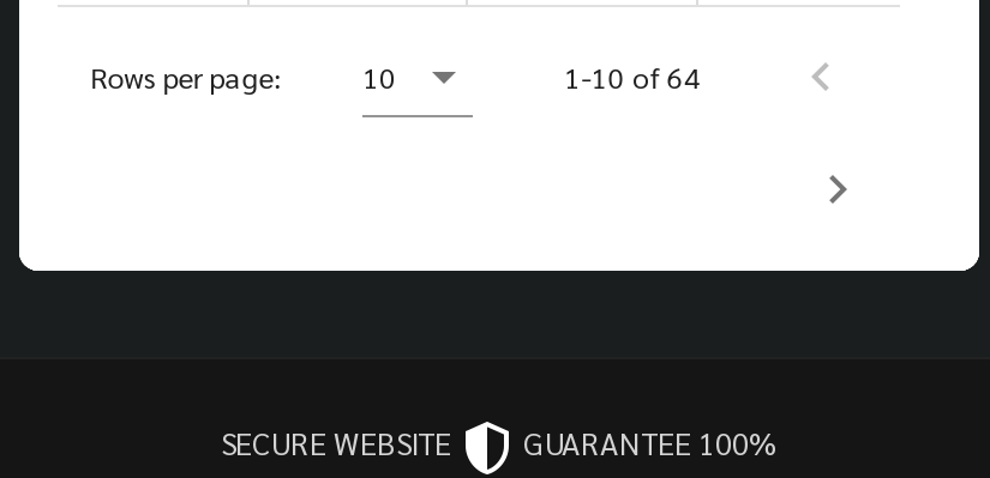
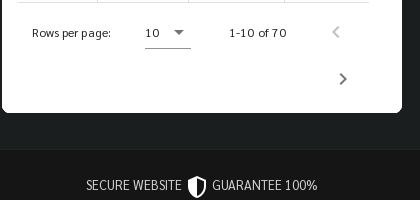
[564,57,701,95] 1-10 of 64 -> [229,24,286,40] 1-10 of 70

